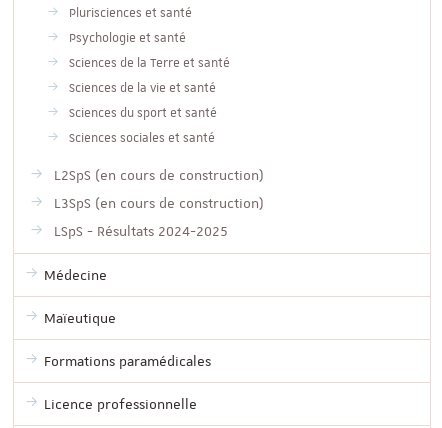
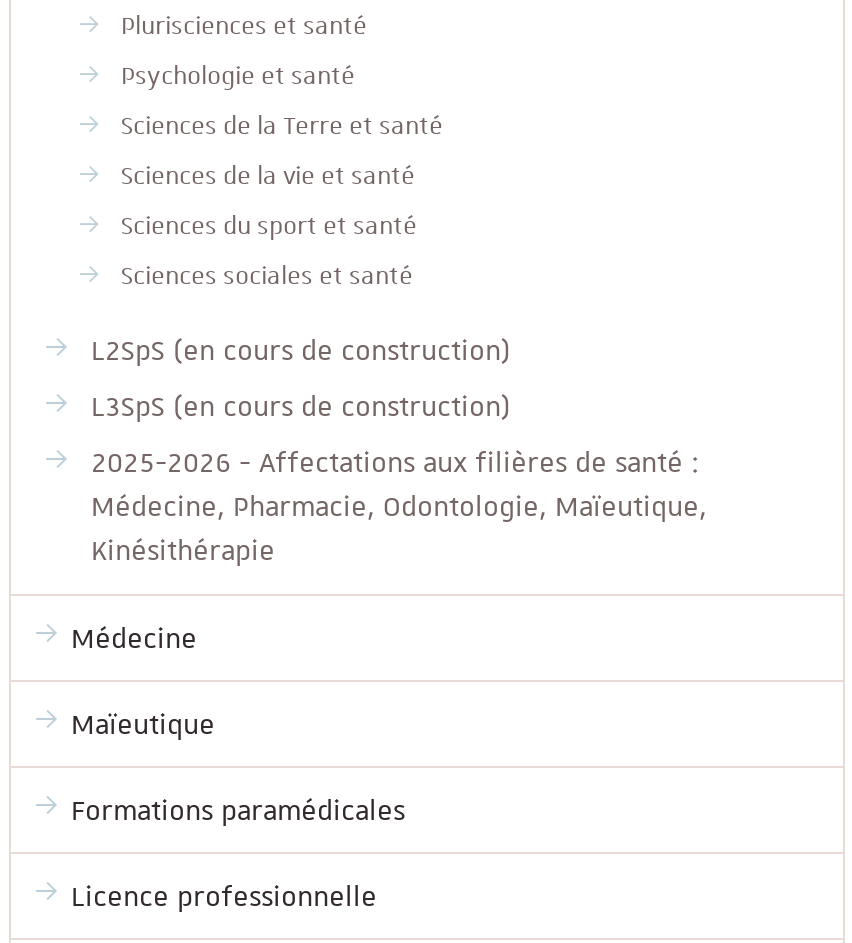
[54,222,228,240] LSpS - Résultats 2024-2025 -> [91,443,707,567] 2025-2026 - Affectations aux filières de santé : | Médecine, Pharmacie, Odontologie, Maïeutique, | Kinésithérapie

